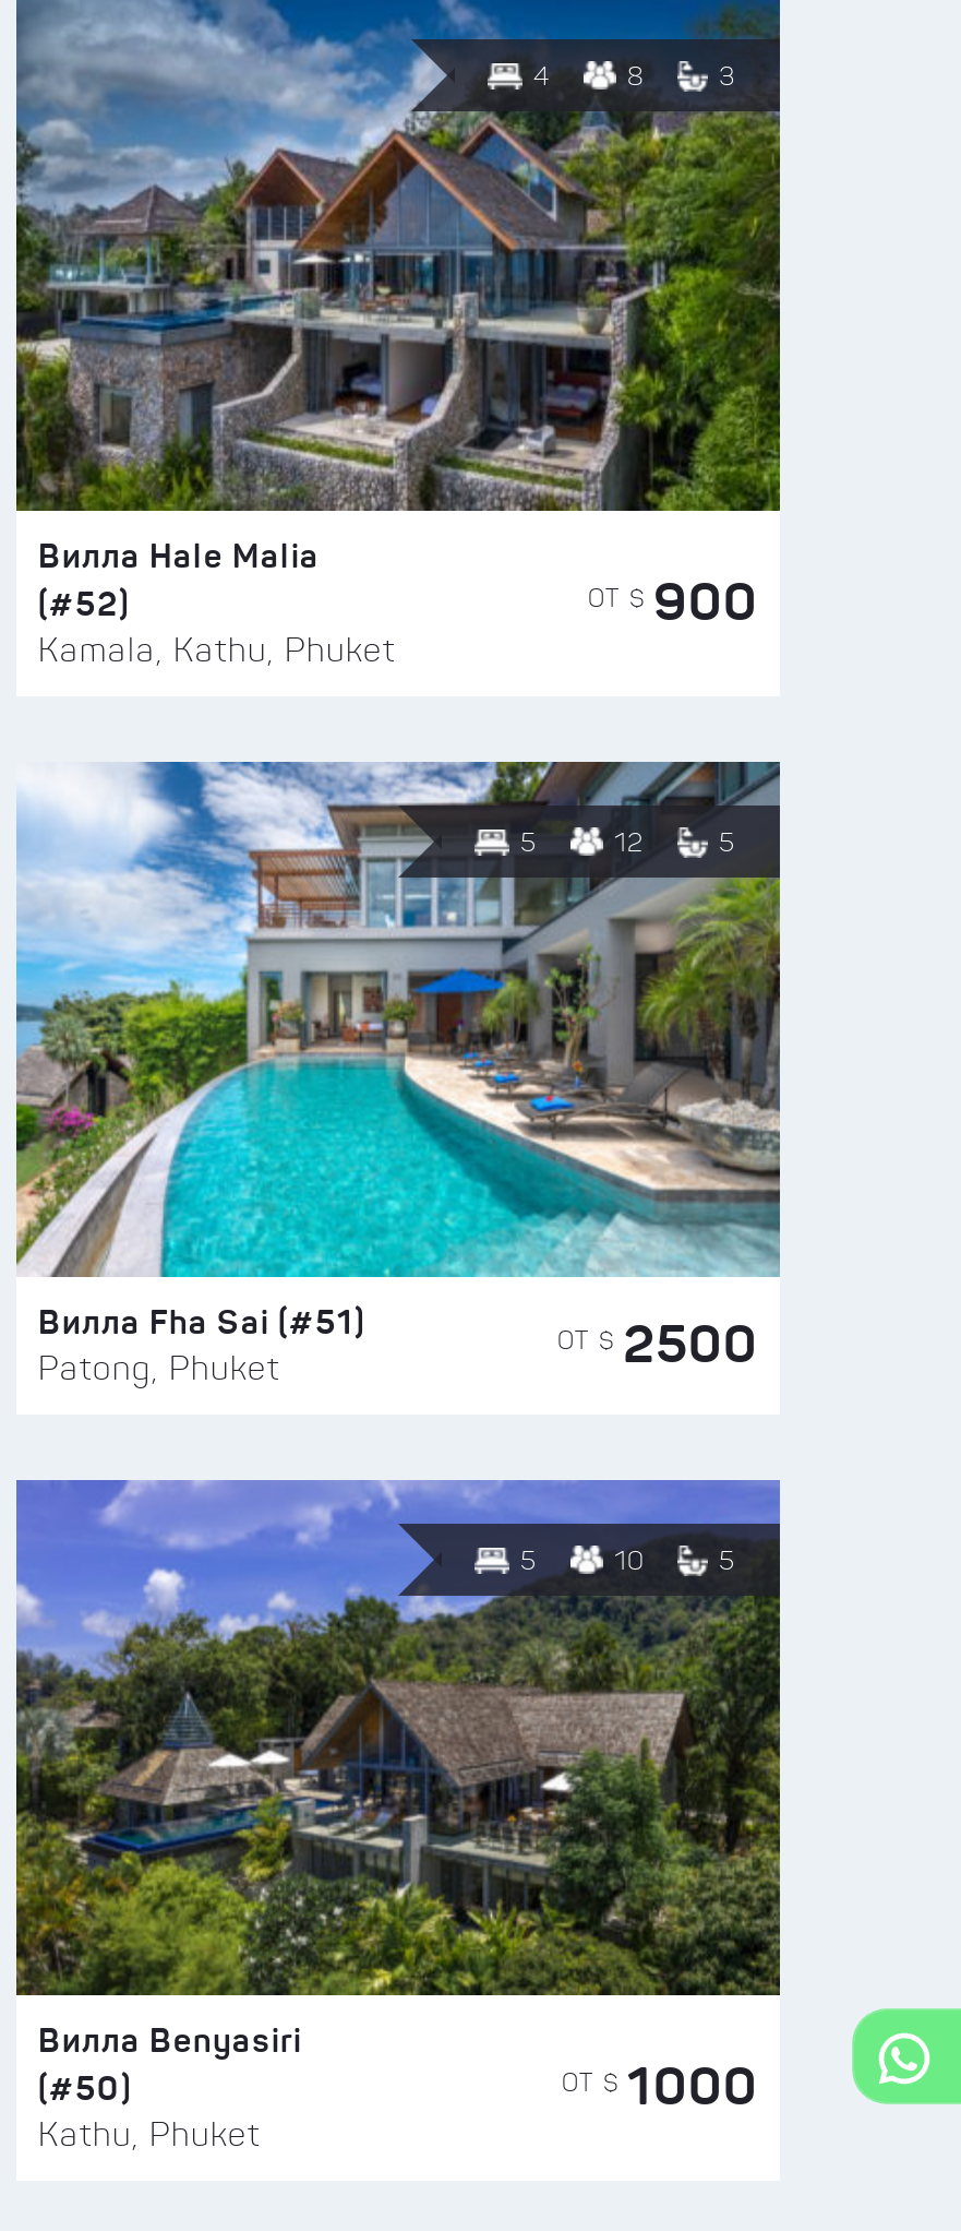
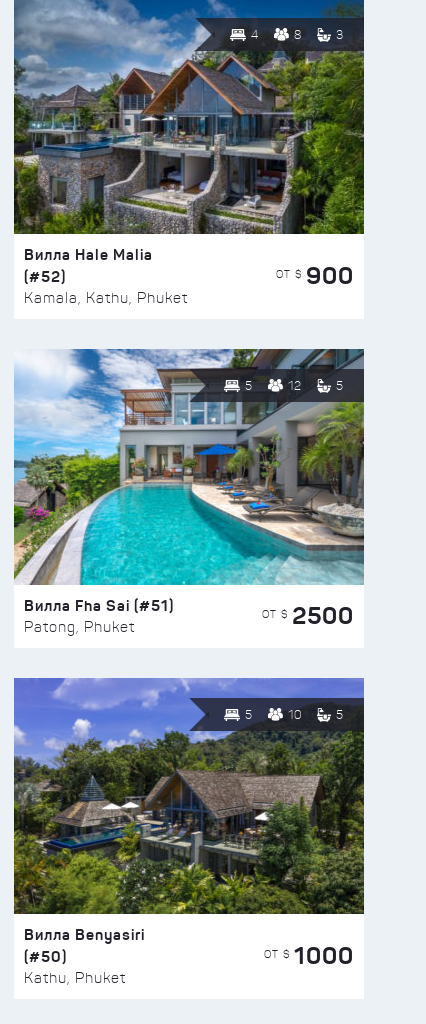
[850,2006,954,2104] [image] -> none

